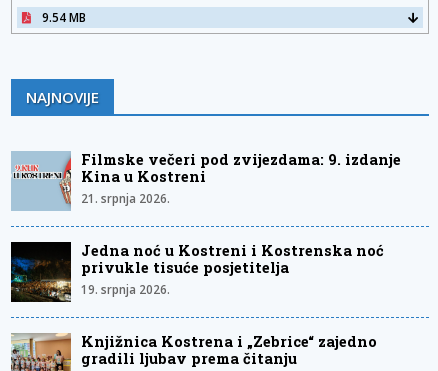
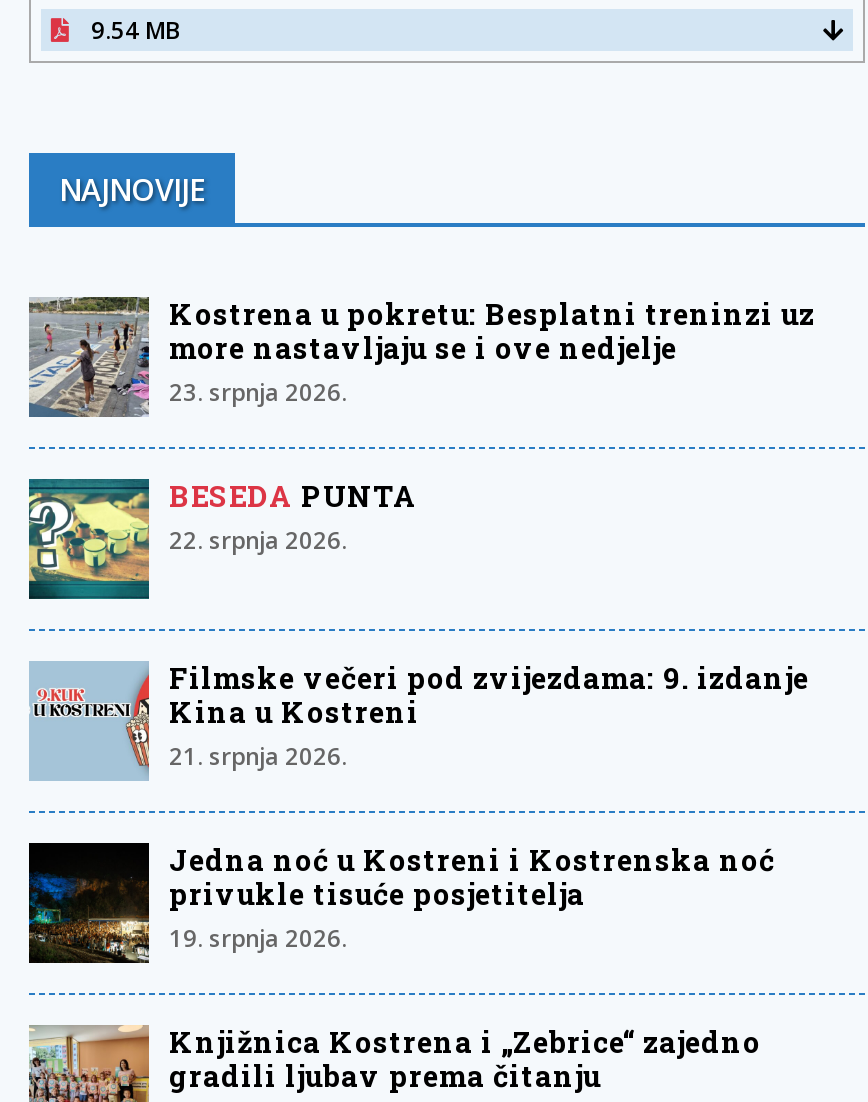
none -> [27,478,151,602] [image]
none -> [29,296,815,556] [image] | Kostrena u pokretu: Besplatni treninzi uz | more nastavljaju se i ove nedjelje | 23. srpnja 2026. | BESEDA PUNTA | 22. srpnja 2026.

